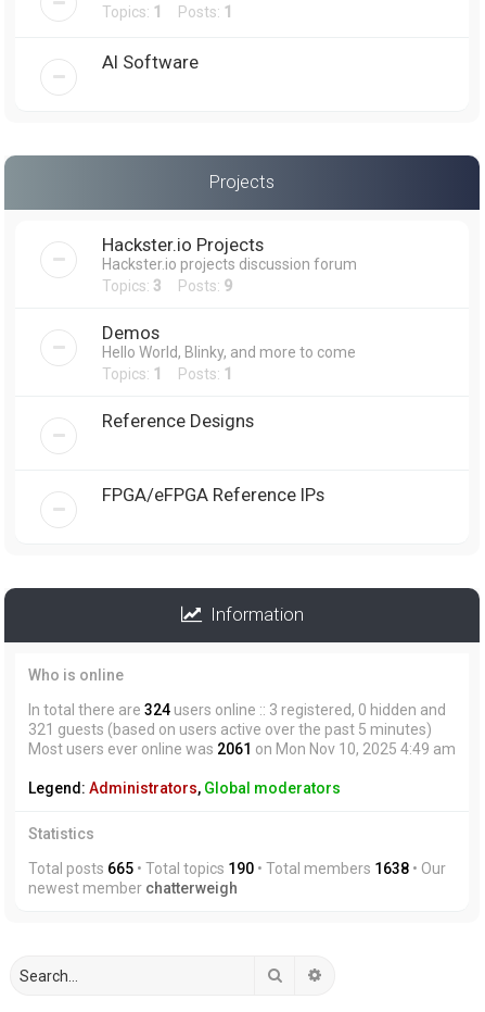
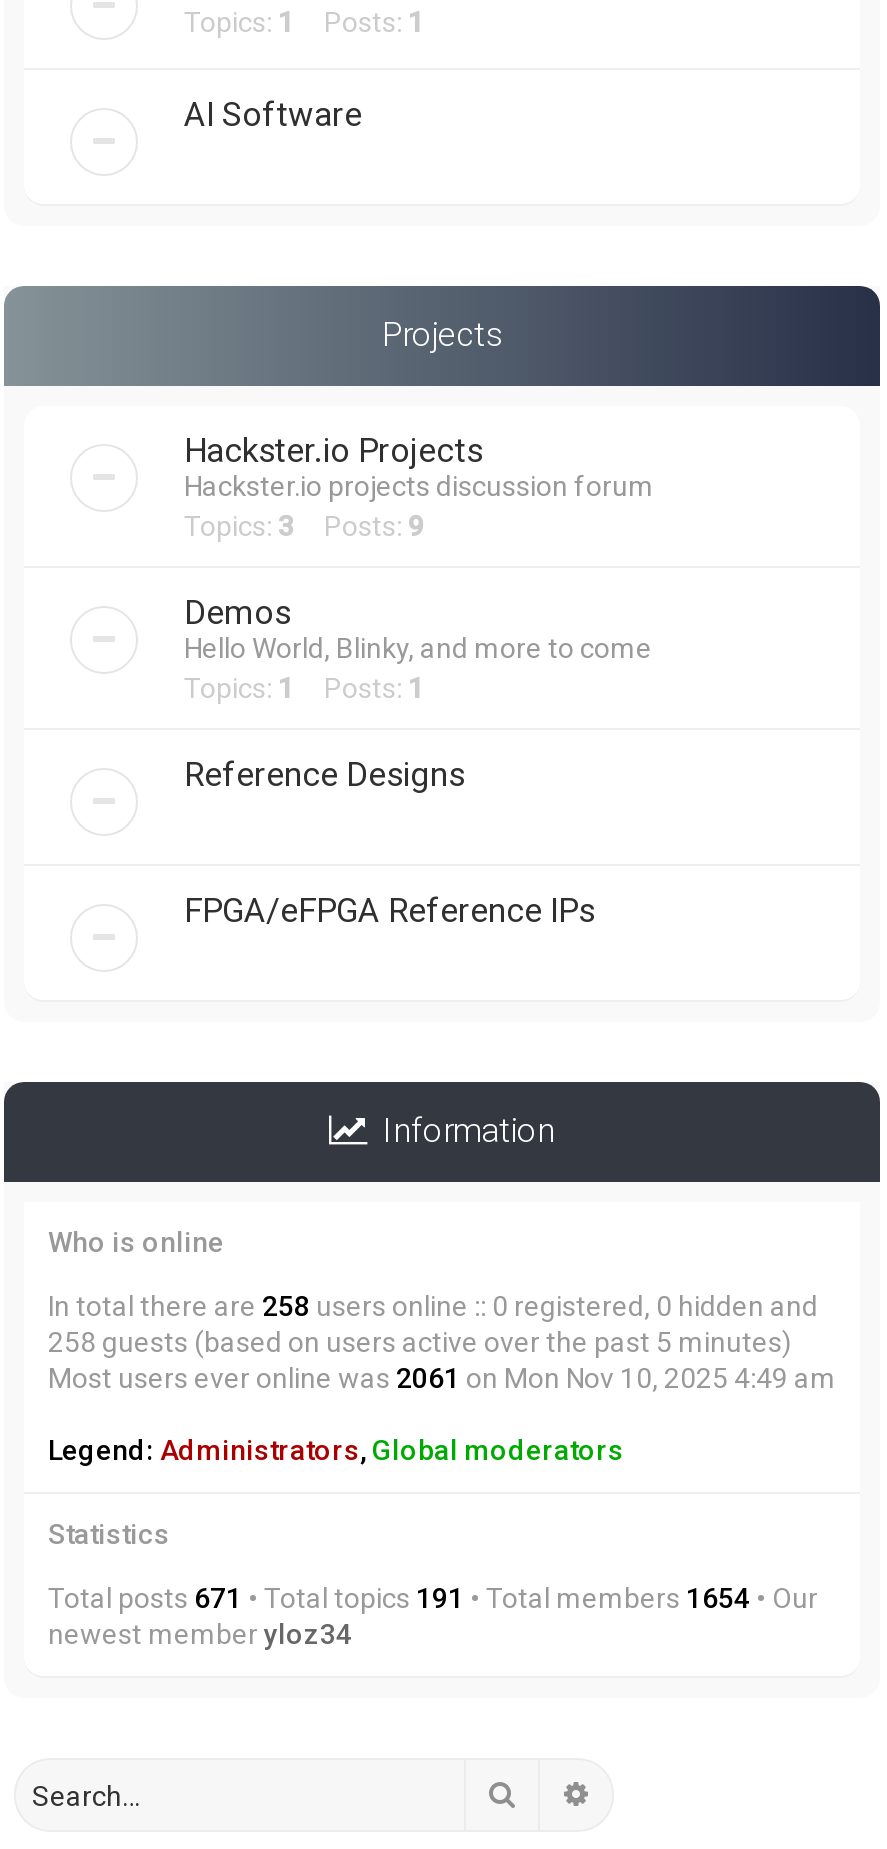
[28,701,446,719] In total there are 324 users online :: 3 registered, 0 hidden and -> [48,1290,818,1322] In total there are 258 users online :: 0 registered, 0 hidden and
[28,721,432,738] 321 guests (based on users active over the past 5 minutes) -> [48,1326,792,1358] 258 guests (based on users active over the past 5 minutes)
[28,860,446,877] Total posts 665 • Total topics 190 • Total members 1638 • Our -> [48,1582,818,1614] Total posts 671 • Total topics 191 • Total members 1654 • Our
[28,879,238,897] newest member chatterweigh -> [48,1618,352,1650] newest member yloz34

